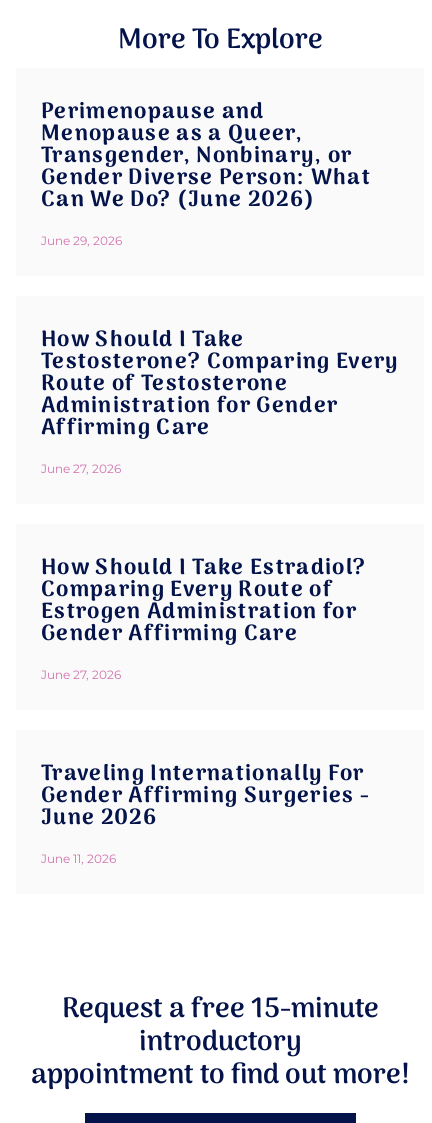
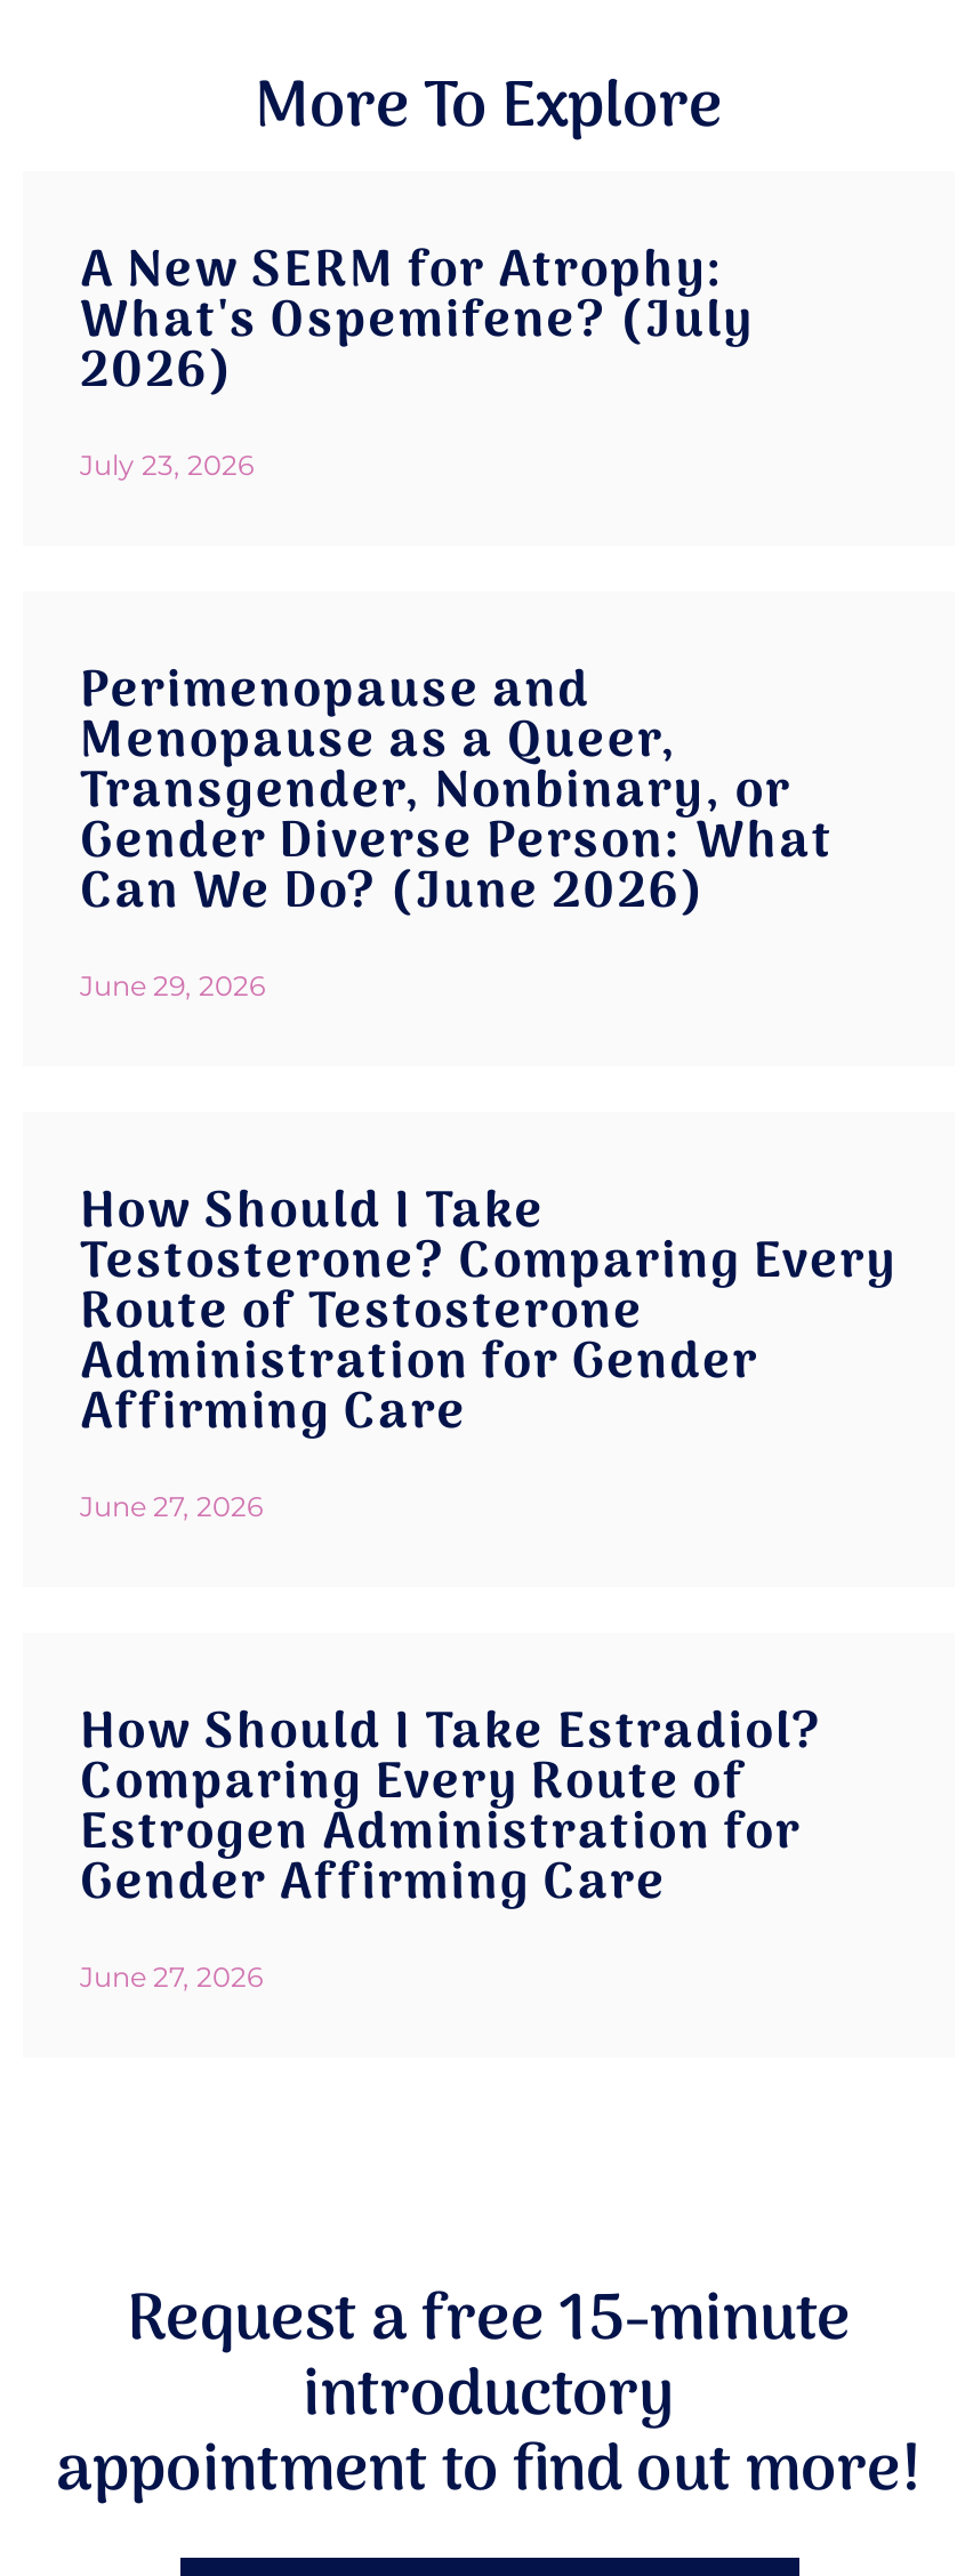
none -> [80,231,754,483] A New SERM for Atrophy: | What's Ospemifene? (July | 2026) | July 23, 2026
moved [41,94,399,682] -> [80,652,897,1994]: Perimenopause and | Menopause as a Queer, | Transgender, Nonbinary, or | ... | Gender Affirming Care | June 27, 2026
[41,756,370,866] Traveling Internationally For | Gender Affirming Surgeries - | June 2026 | June 11, 2026 -> none

